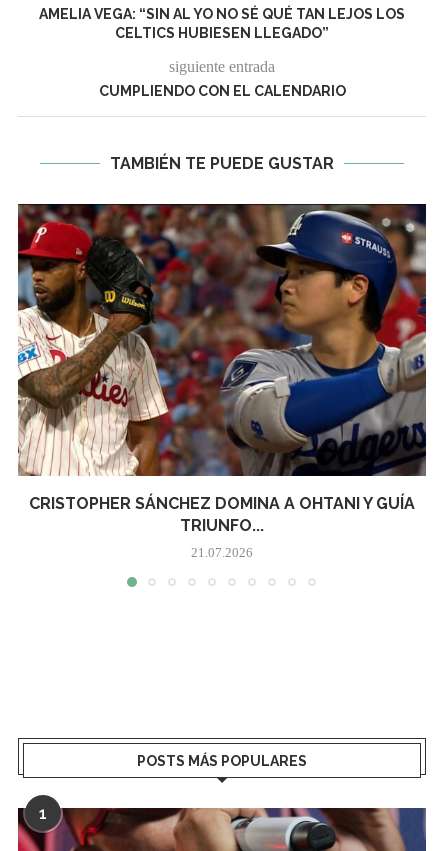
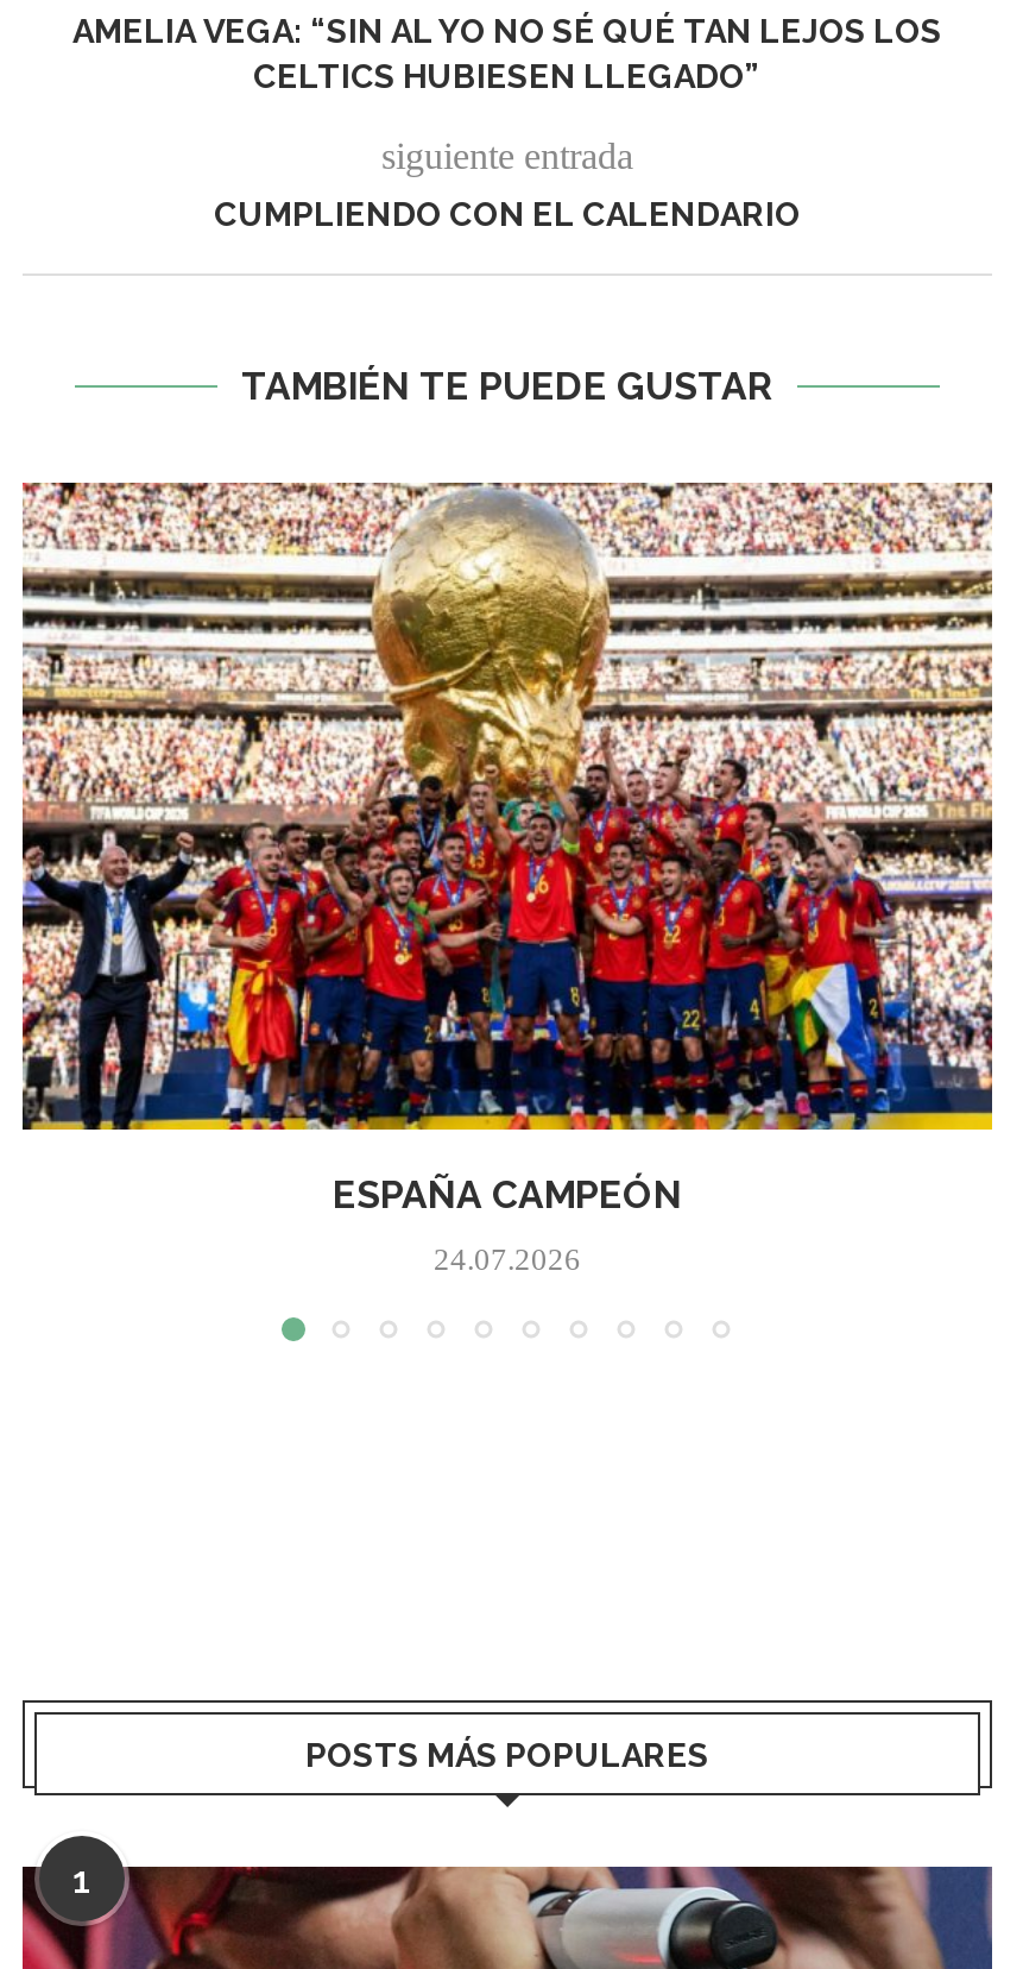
[17,203,427,535] [image] | CRISTOPHER SÁNCHEZ DOMINA A OHTANI Y GUÍA | TRIUNFO... -> [20,480,994,1218] [image] | ESPAÑA CAMPEÓN
[191,545,253,560] 21.07.2026 -> [434,1241,581,1277] 24.07.2026

